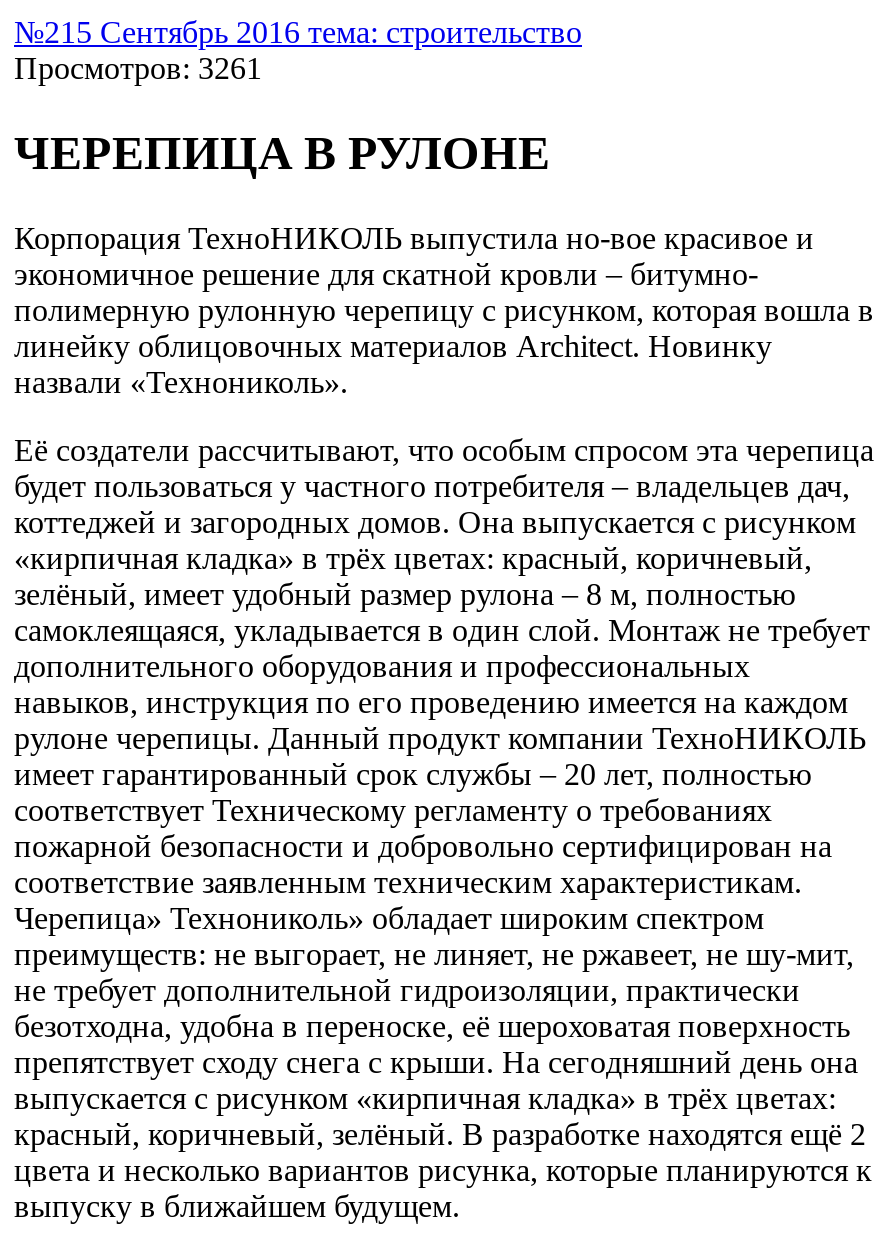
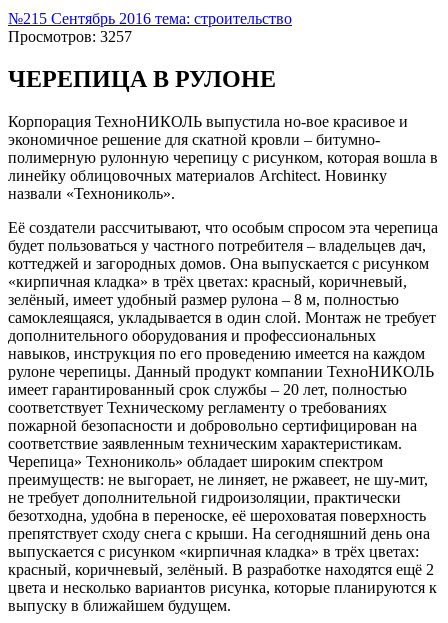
[14,51,262,85] Просмотров: 3261 -> [8,28,132,45] Просмотров: 3257

